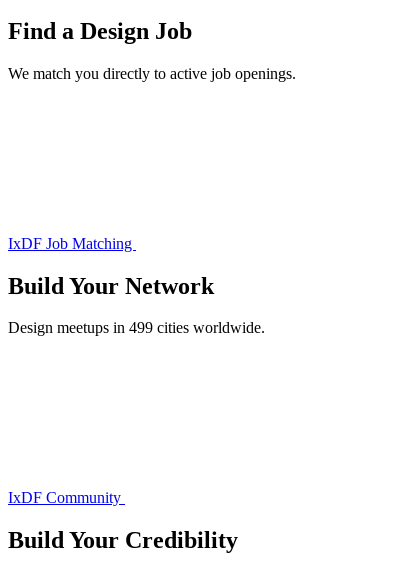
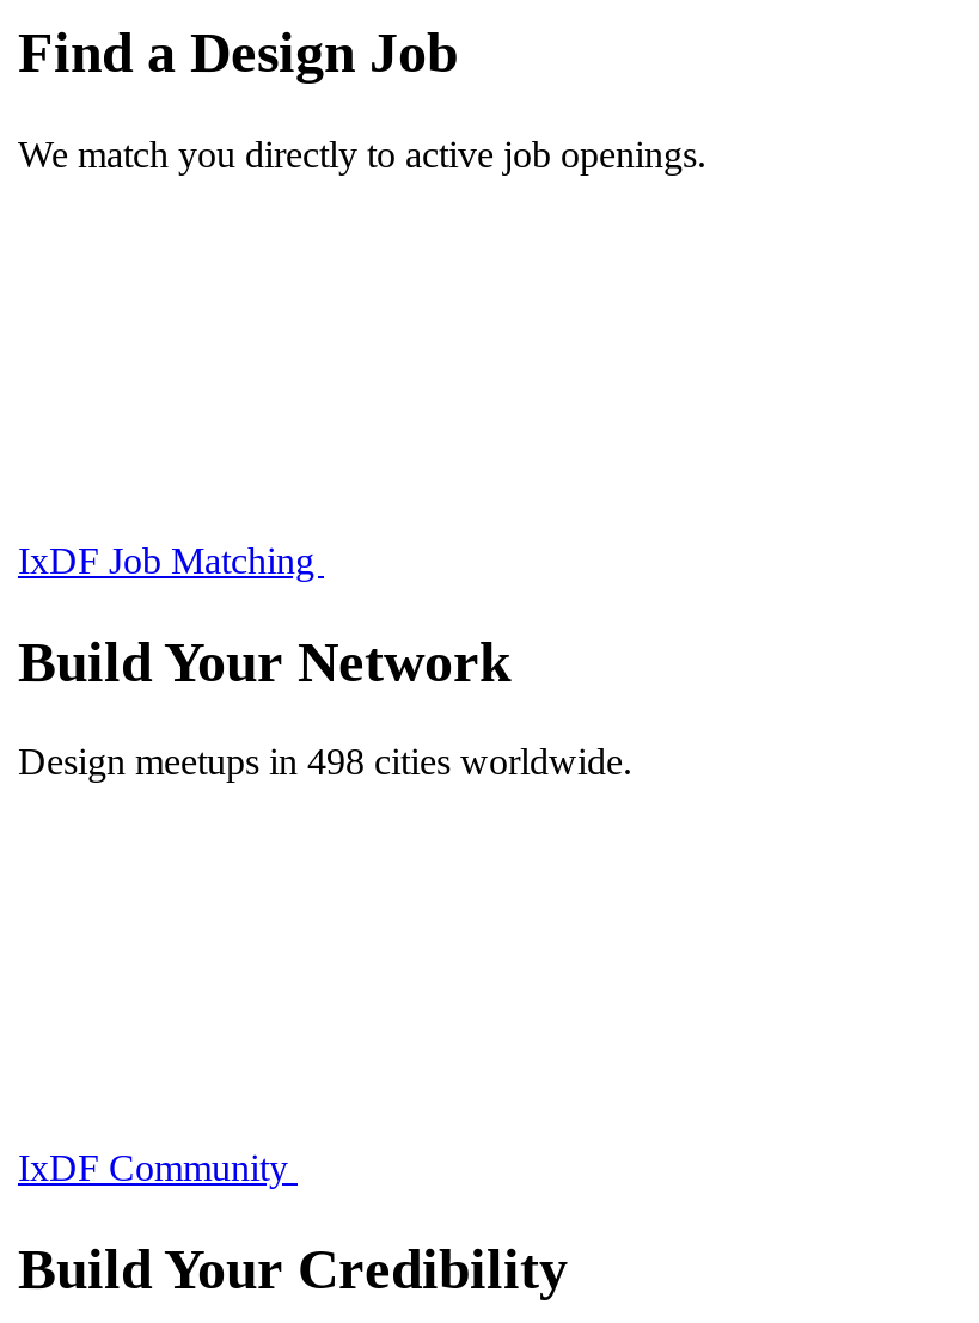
[8,319,265,336] Design meetups in 499 cities worldwide. -> [18,742,632,783] Design meetups in 498 cities worldwide.

